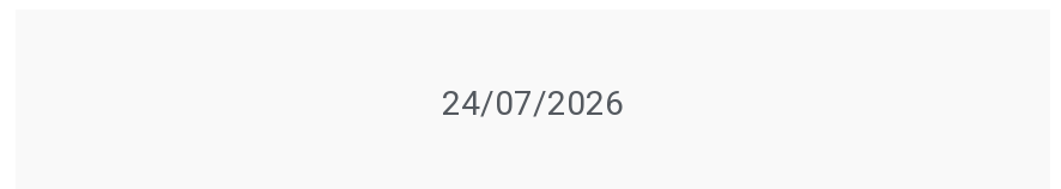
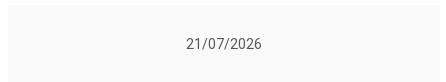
[442,84,624,122] 24/07/2026 -> [186,36,262,52] 21/07/2026

